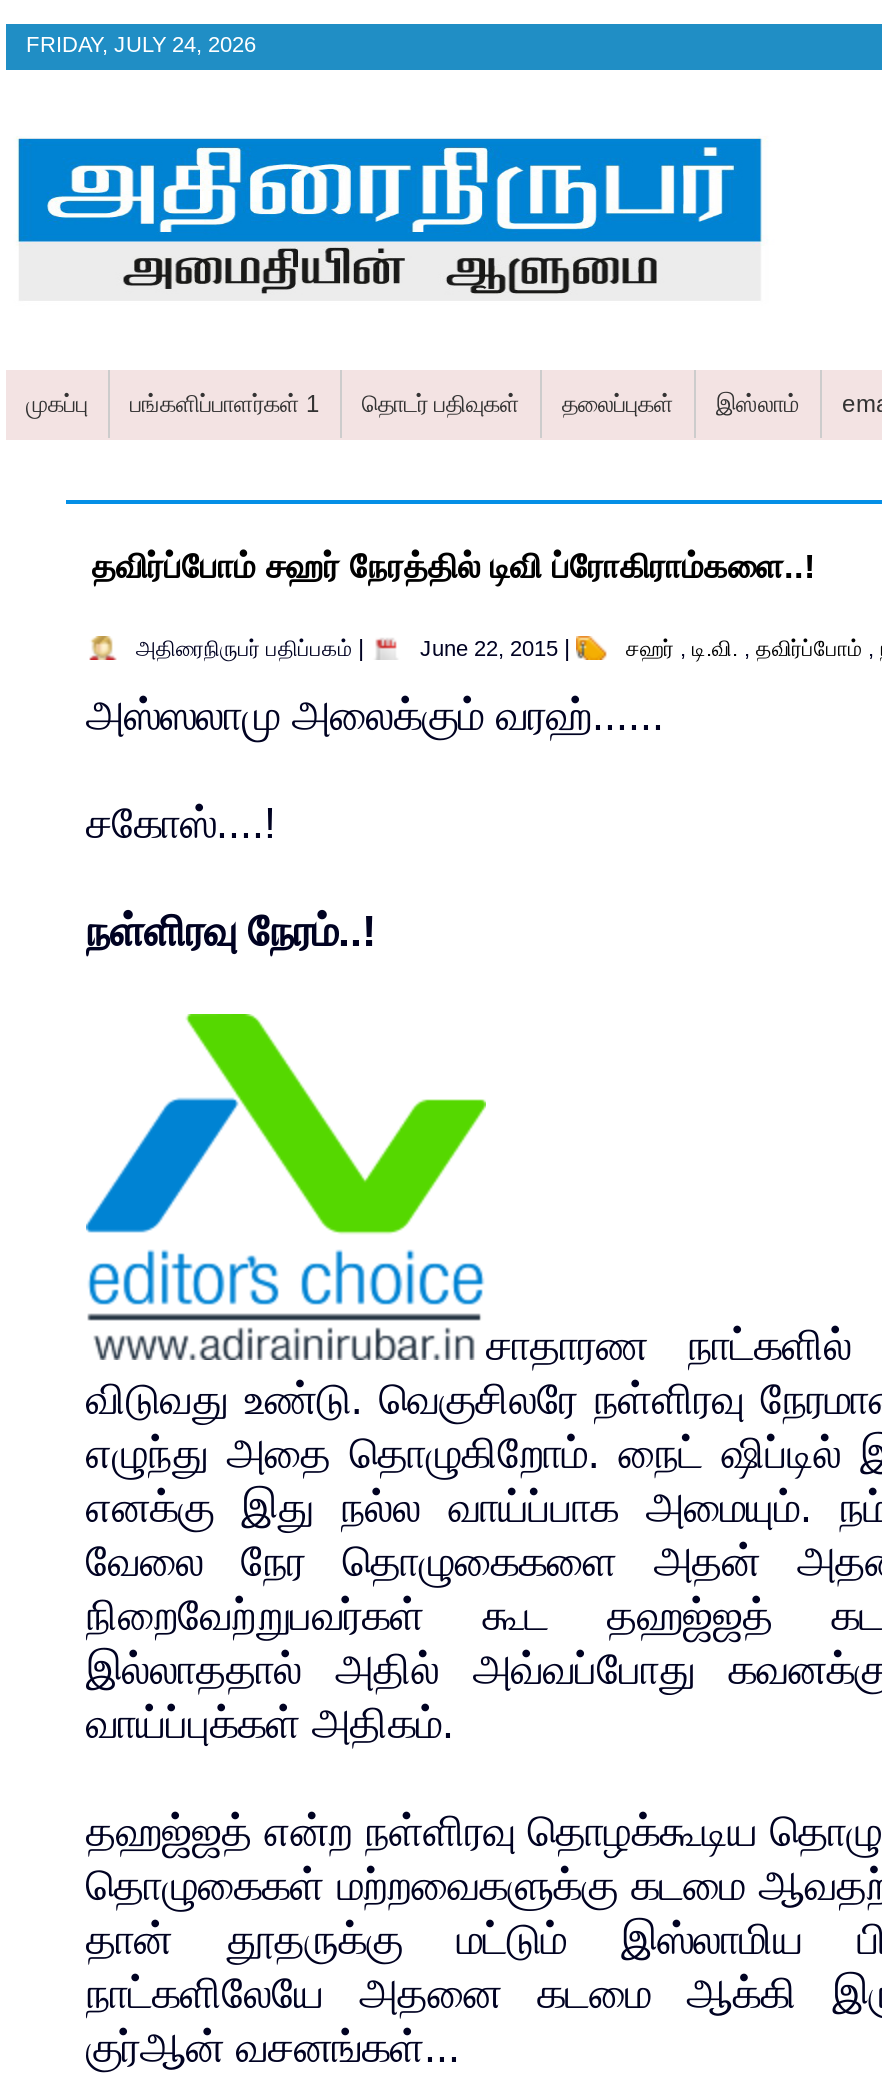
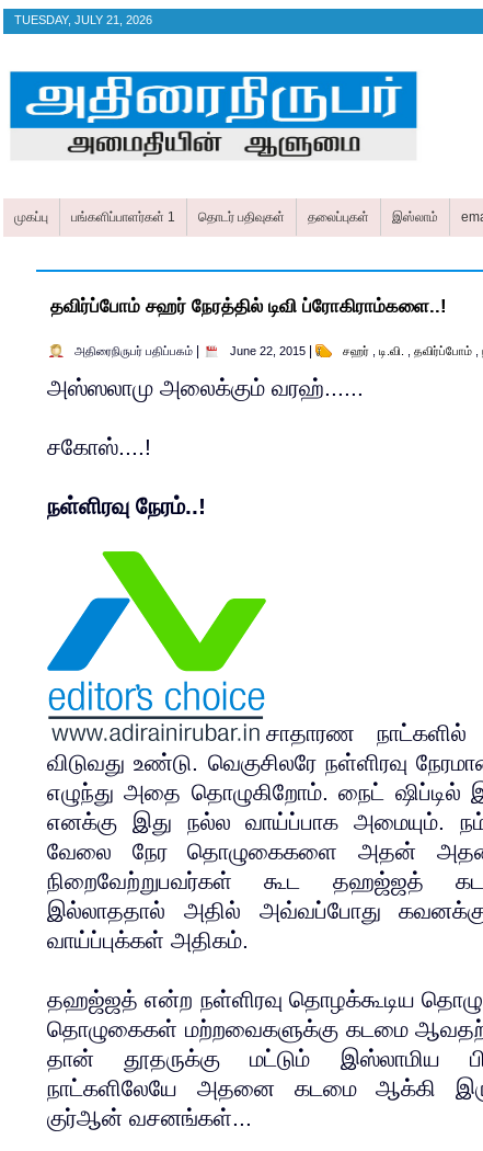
[26,32,256,56] FRIDAY, JULY 24, 2026 -> [14,13,152,26] TUESDAY, JULY 21, 2026

